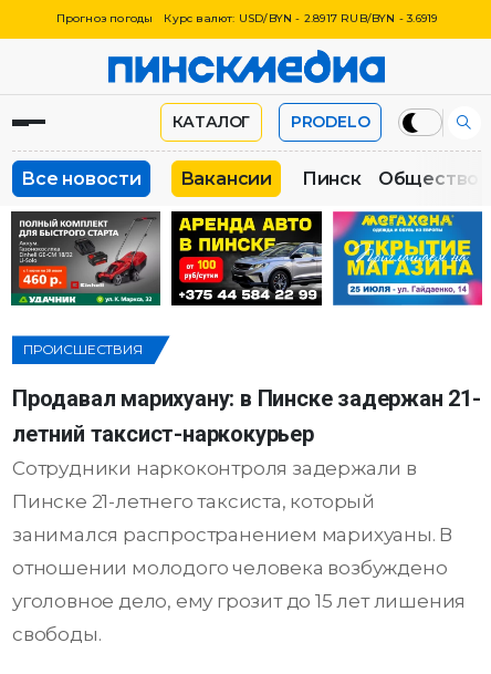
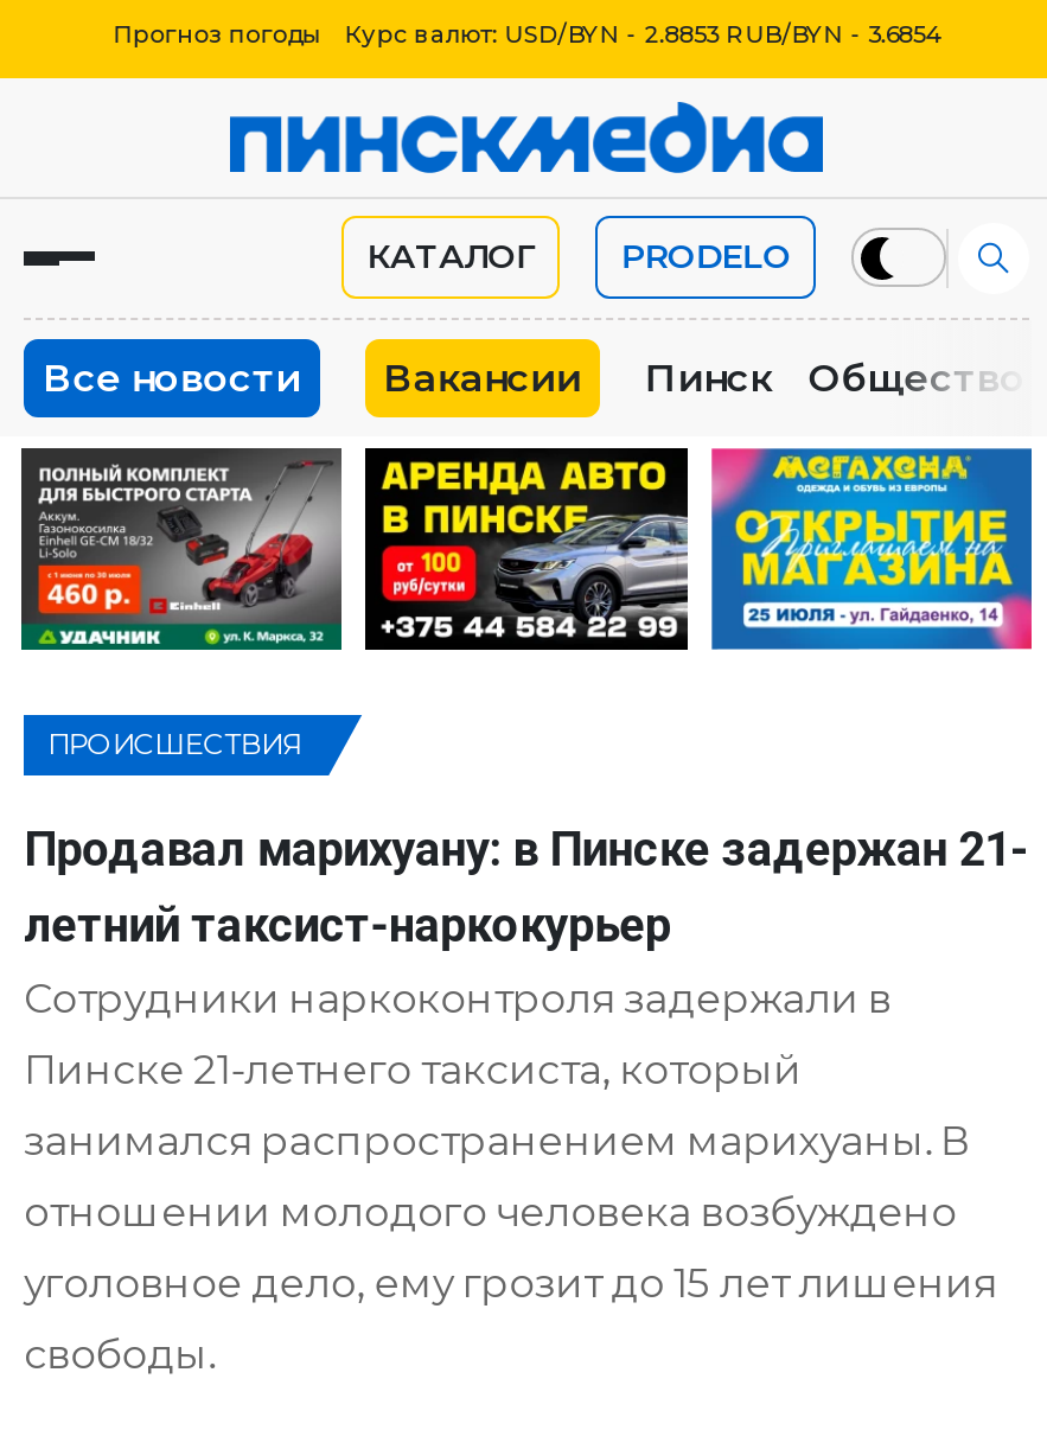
[164,11,437,25] Курс валют: USD/BYN - 2.8917 RUB/BYN - 3.6919 -> [345,18,940,49] Курс валют: USD/BYN - 2.8853 RUB/BYN - 3.6854

